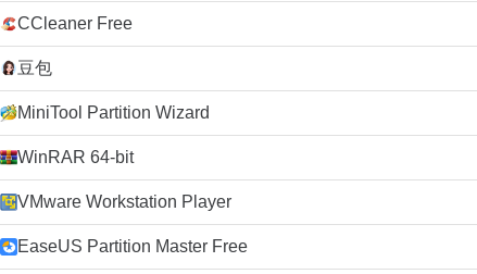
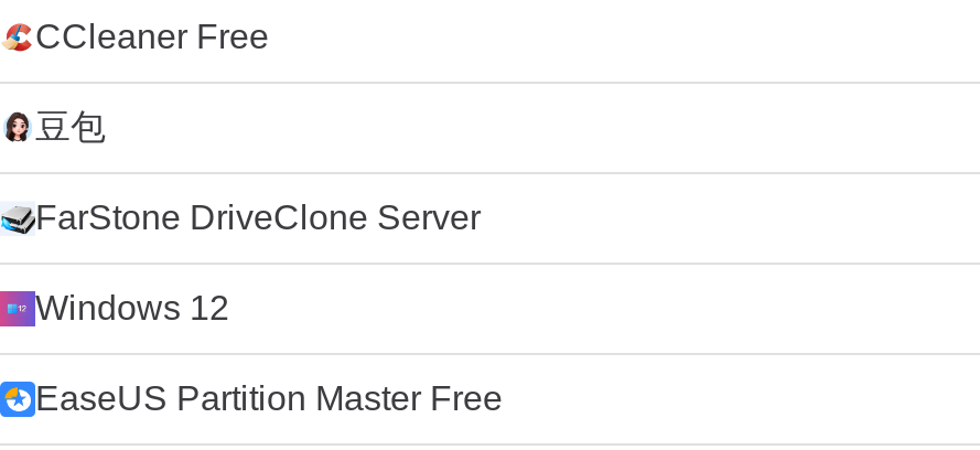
[17,103,231,211] MiniTool Partition Wizard | WinRAR 64-bit | VMware Workstation Player -> [35,199,481,326] FarStone DriveClone Server | Windows 12

